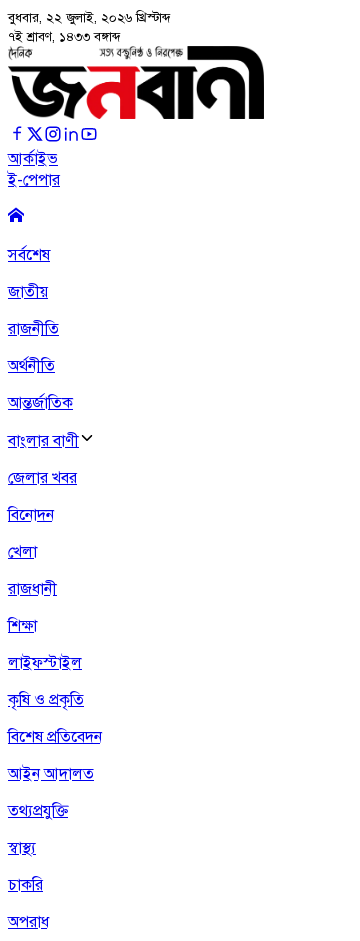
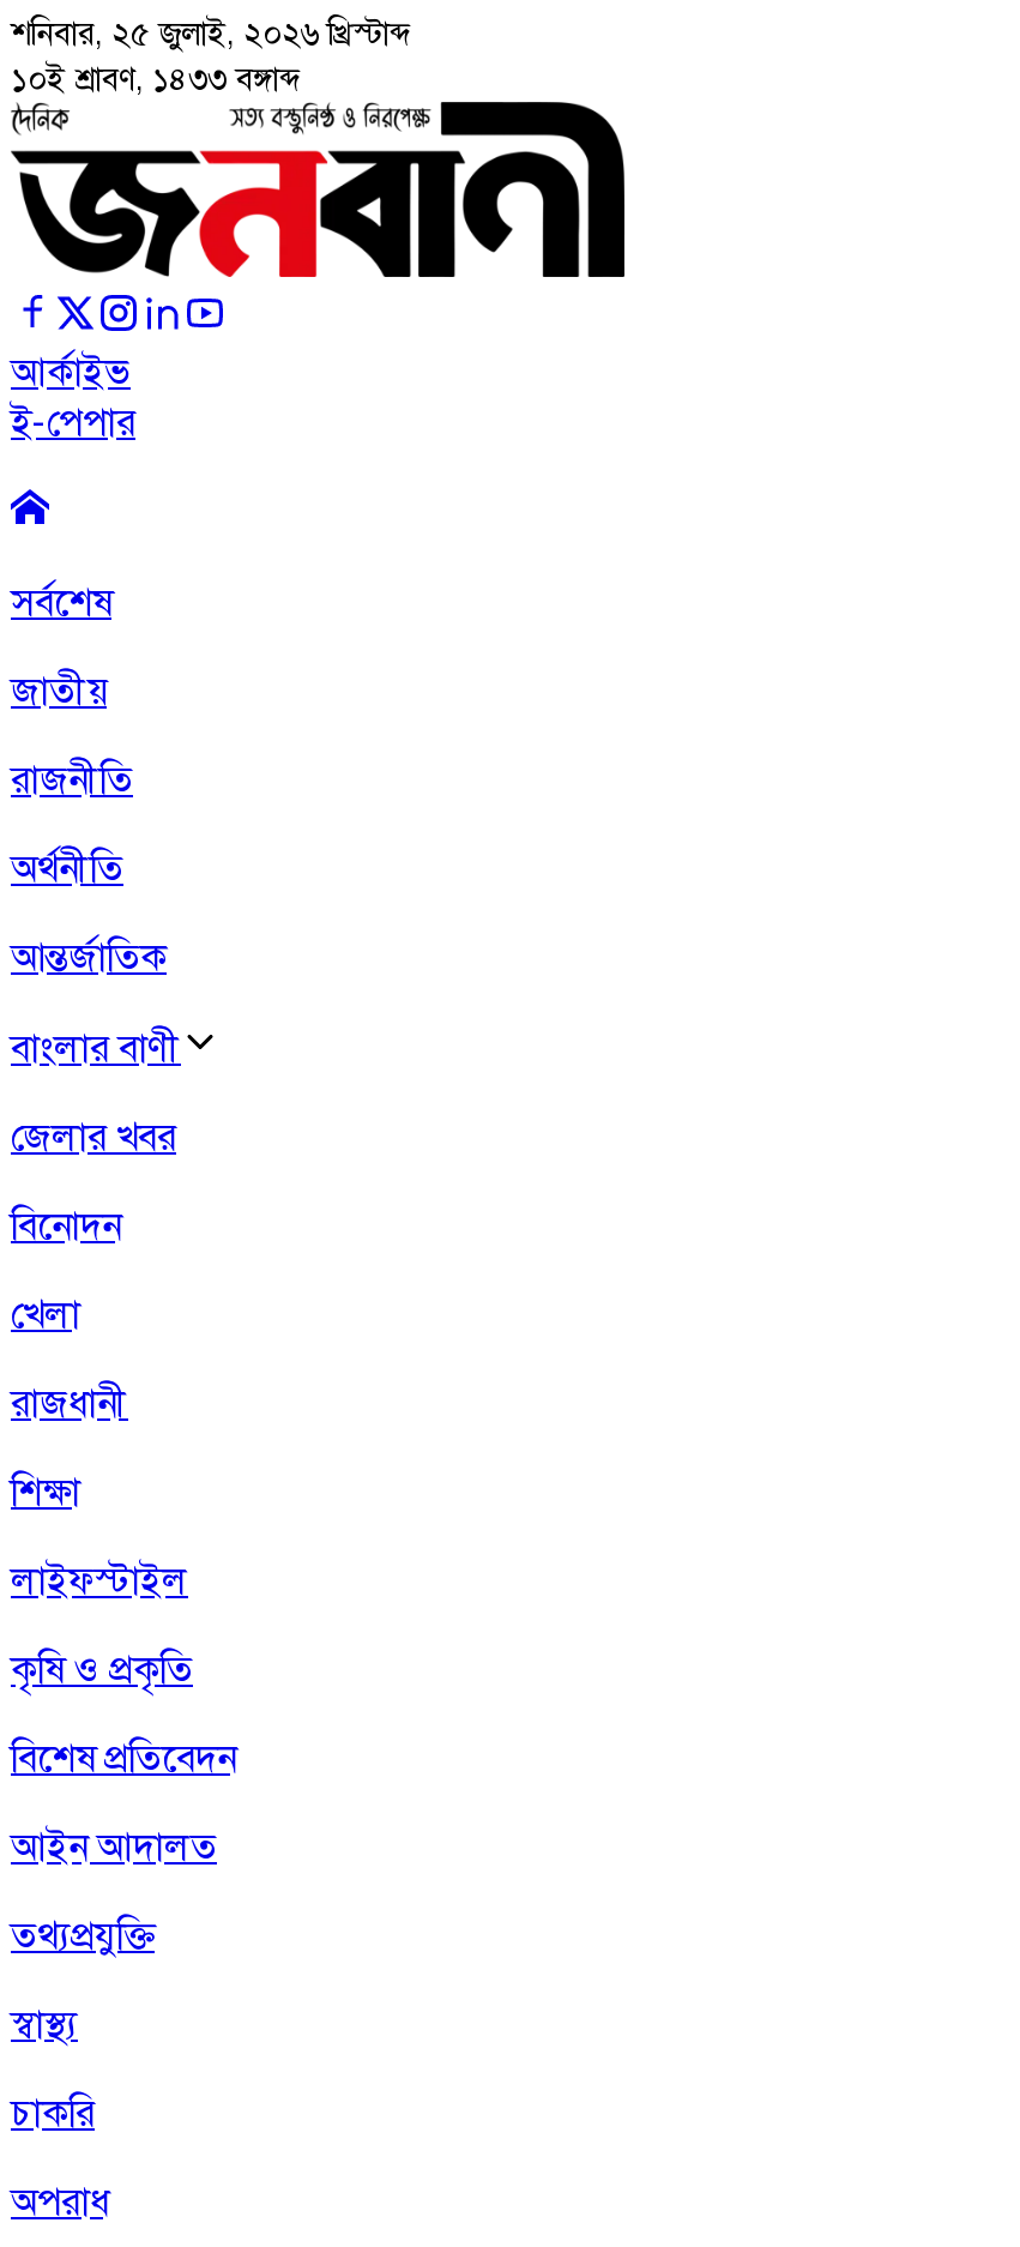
[8,9,171,26] বুধবার, ২২ জুলাই, ২০২৬ খ্রিস্টাব্দ -> [11,13,411,54] শনিবার, ২৫ জুলাই, ২০২৬ খ্রিস্টাব্দ
[8,28,121,45] ৭ই শ্রাবণ, ১৪৩৩ বঙ্গাব্দ -> [11,59,301,100] ১০ই শ্রাবণ, ১৪৩৩ বঙ্গাব্দ

